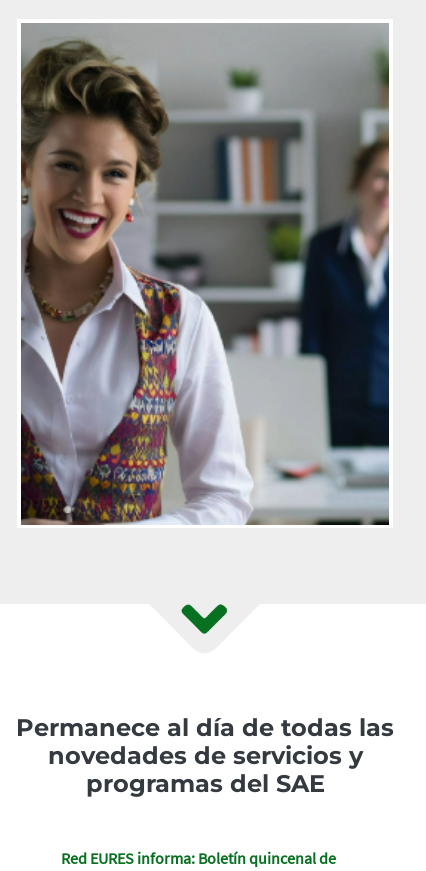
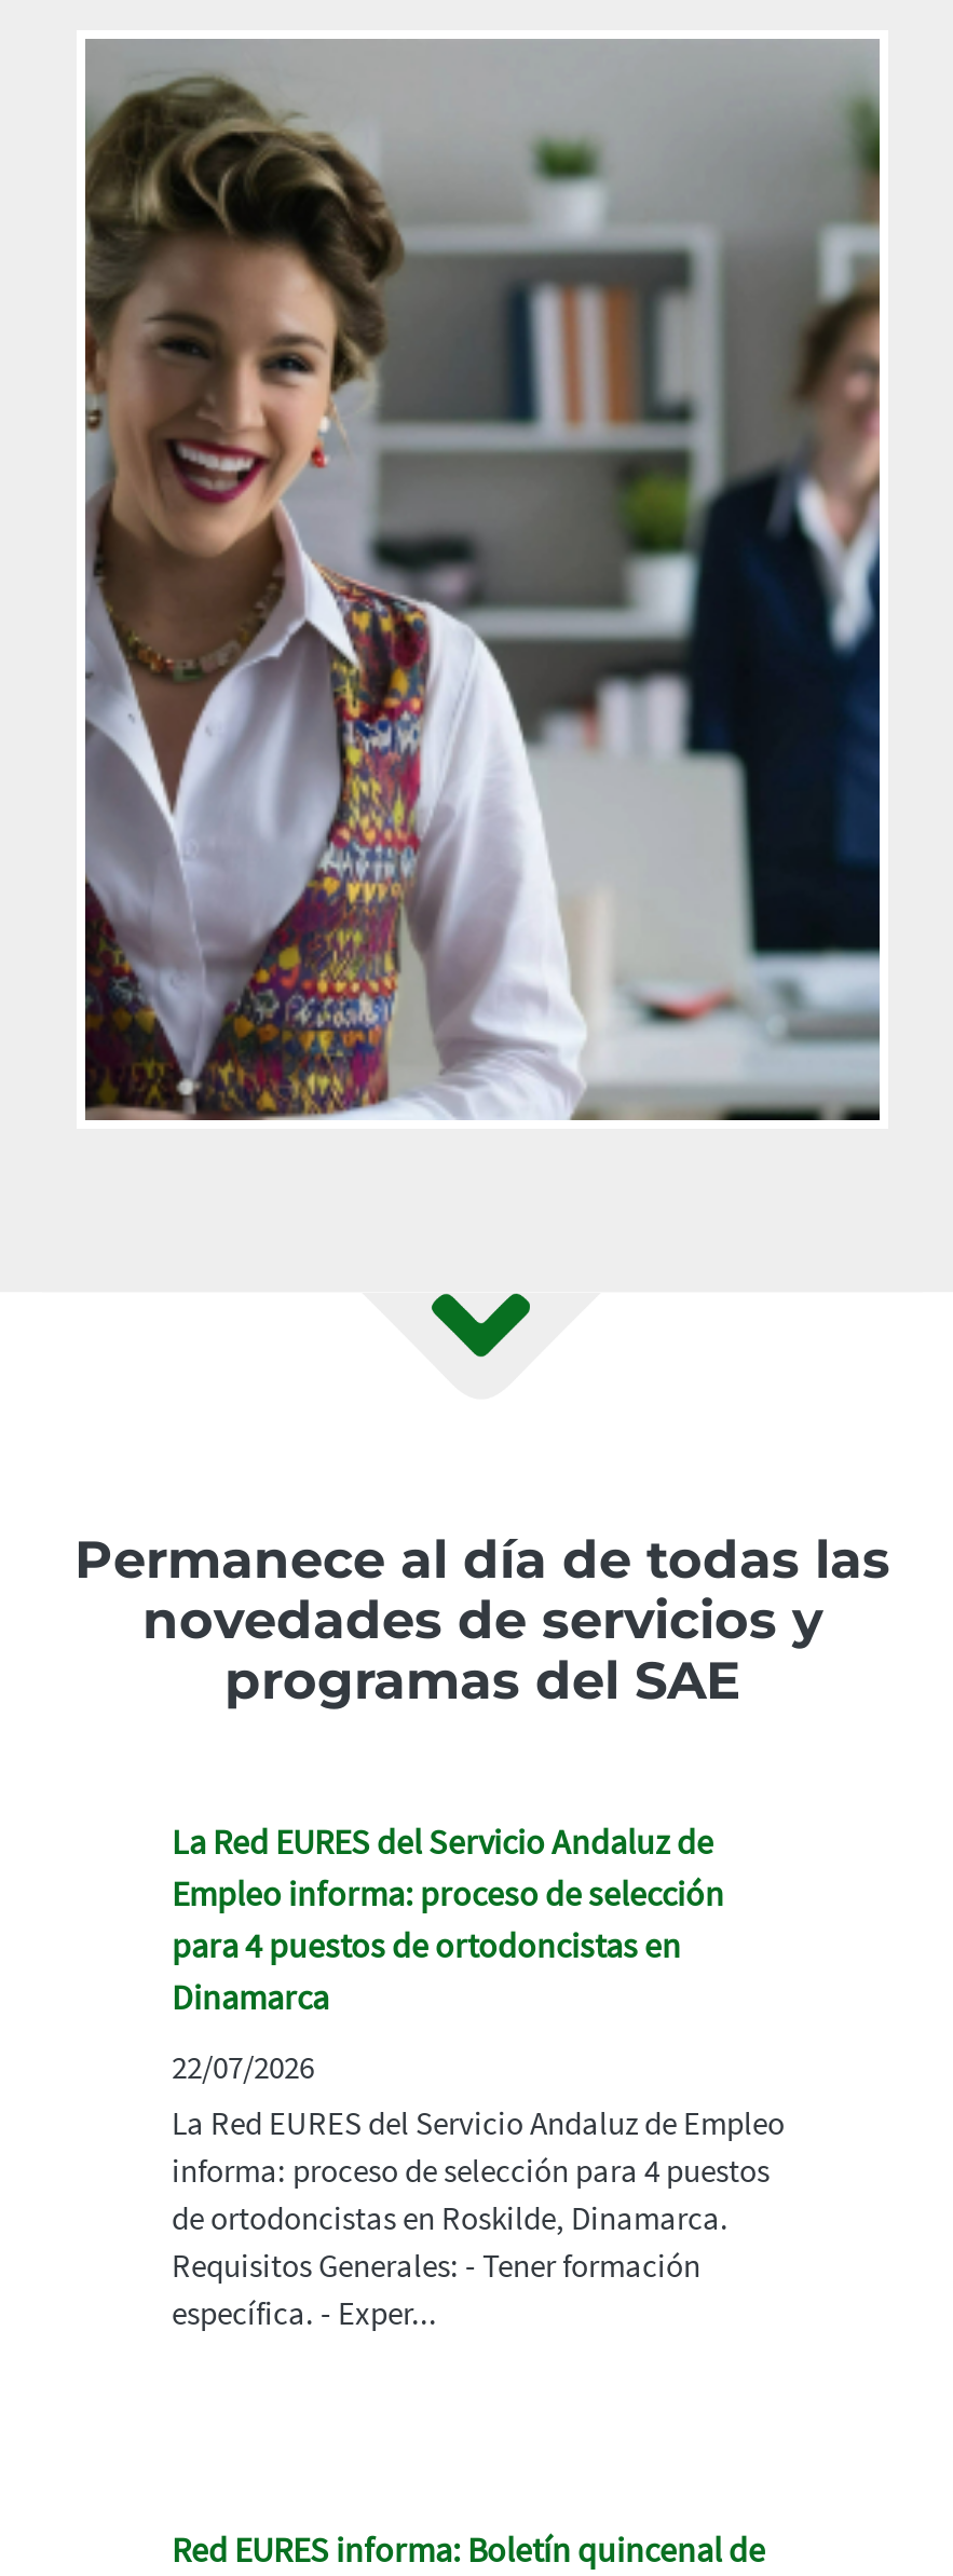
none -> [172,1818,785,2332] La Red EURES del Servicio Andaluz de | Empleo informa: proceso de selección | para 4 puestos de ortodoncistas en | Dinamarca | 22/07/2026 | La Red EURES del Servicio Andaluz de Empleo | informa: proceso de selección para 4 puestos | de ortodoncistas en Roskilde, Dinamarca. | Requisitos Generales: - Tener formación | específica. - Exper...

